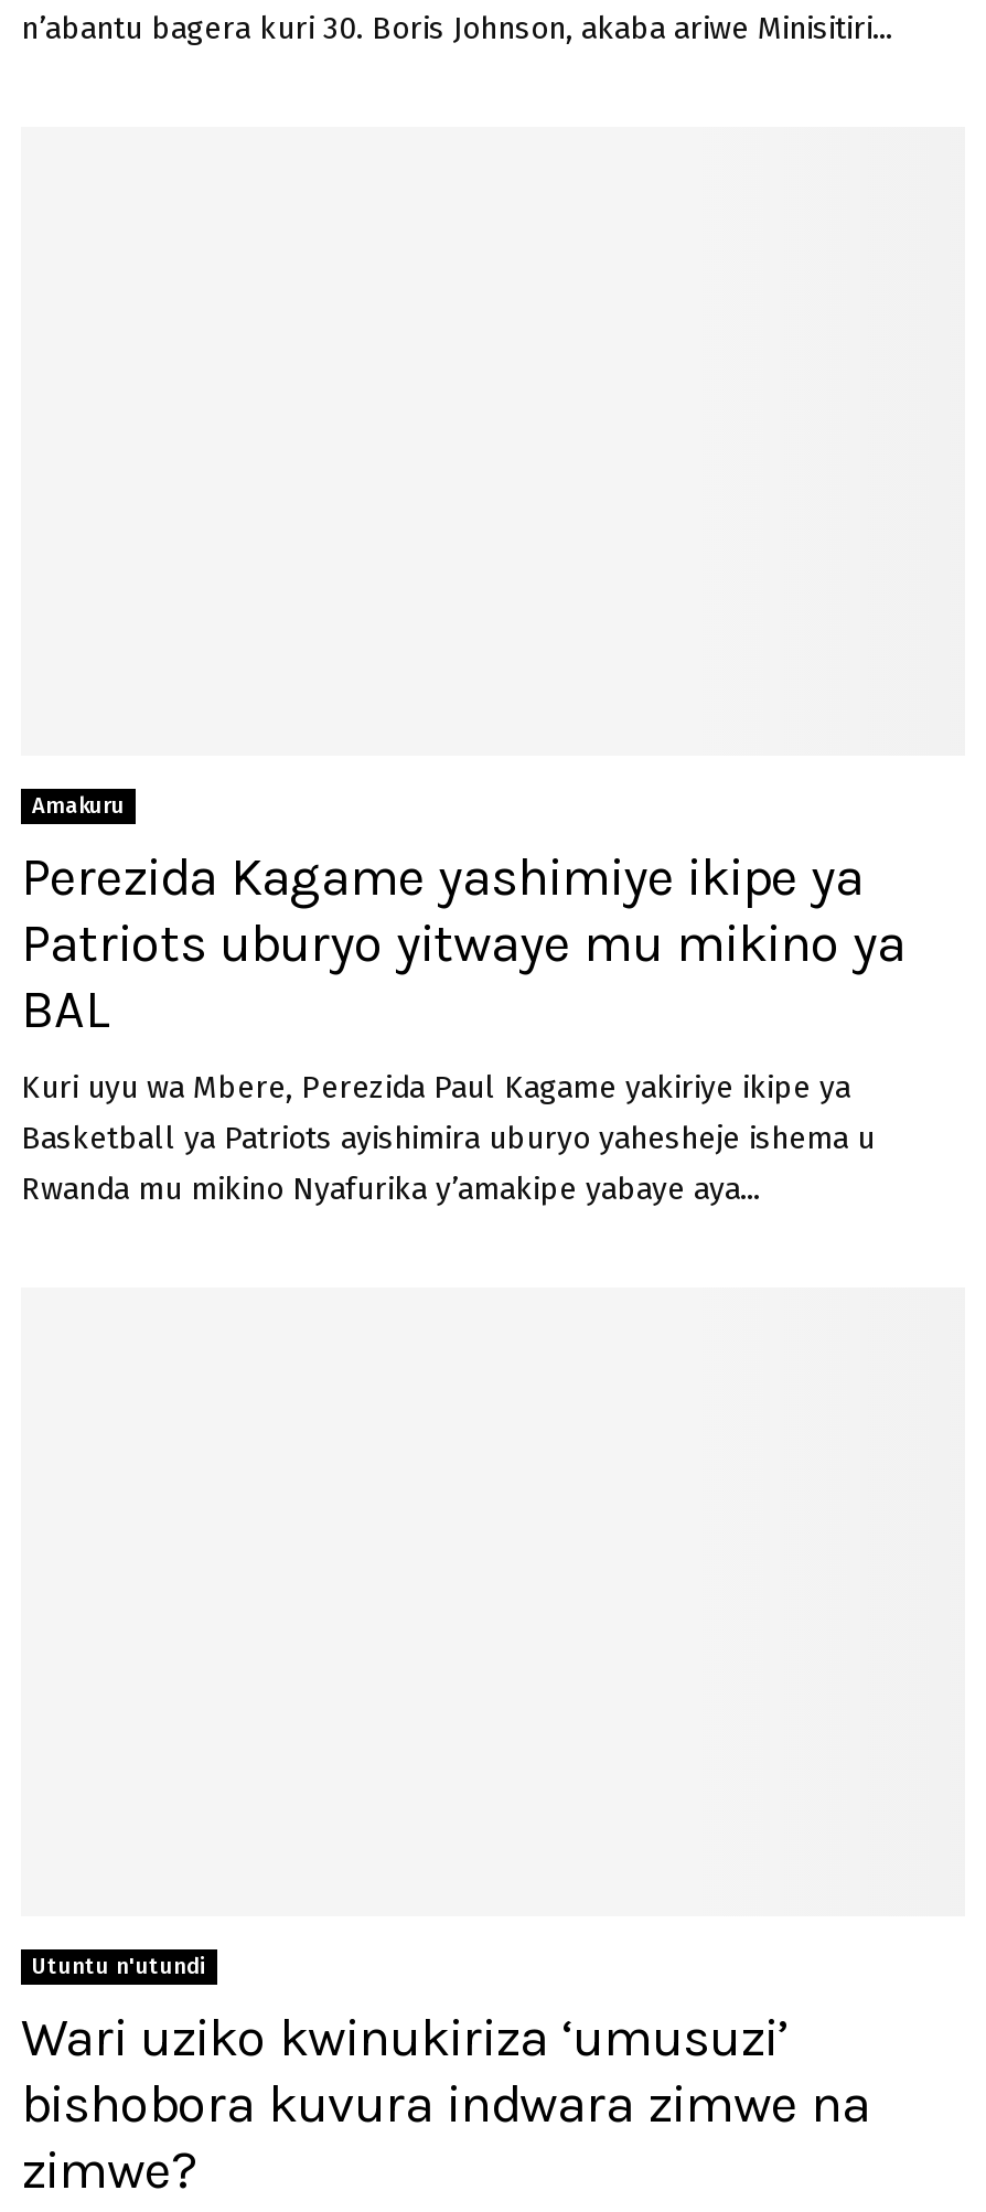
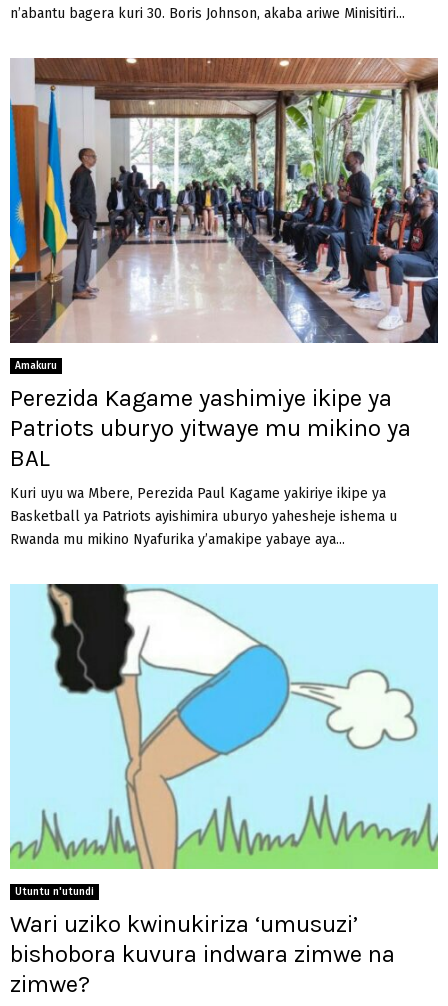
none -> [9,57,439,344] [image]
none -> [9,583,439,870] [image]

